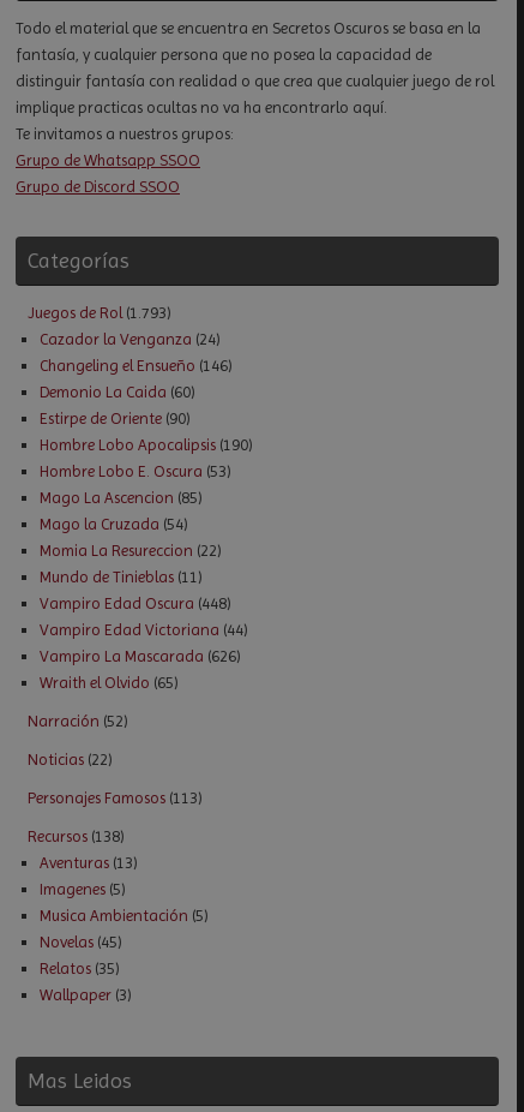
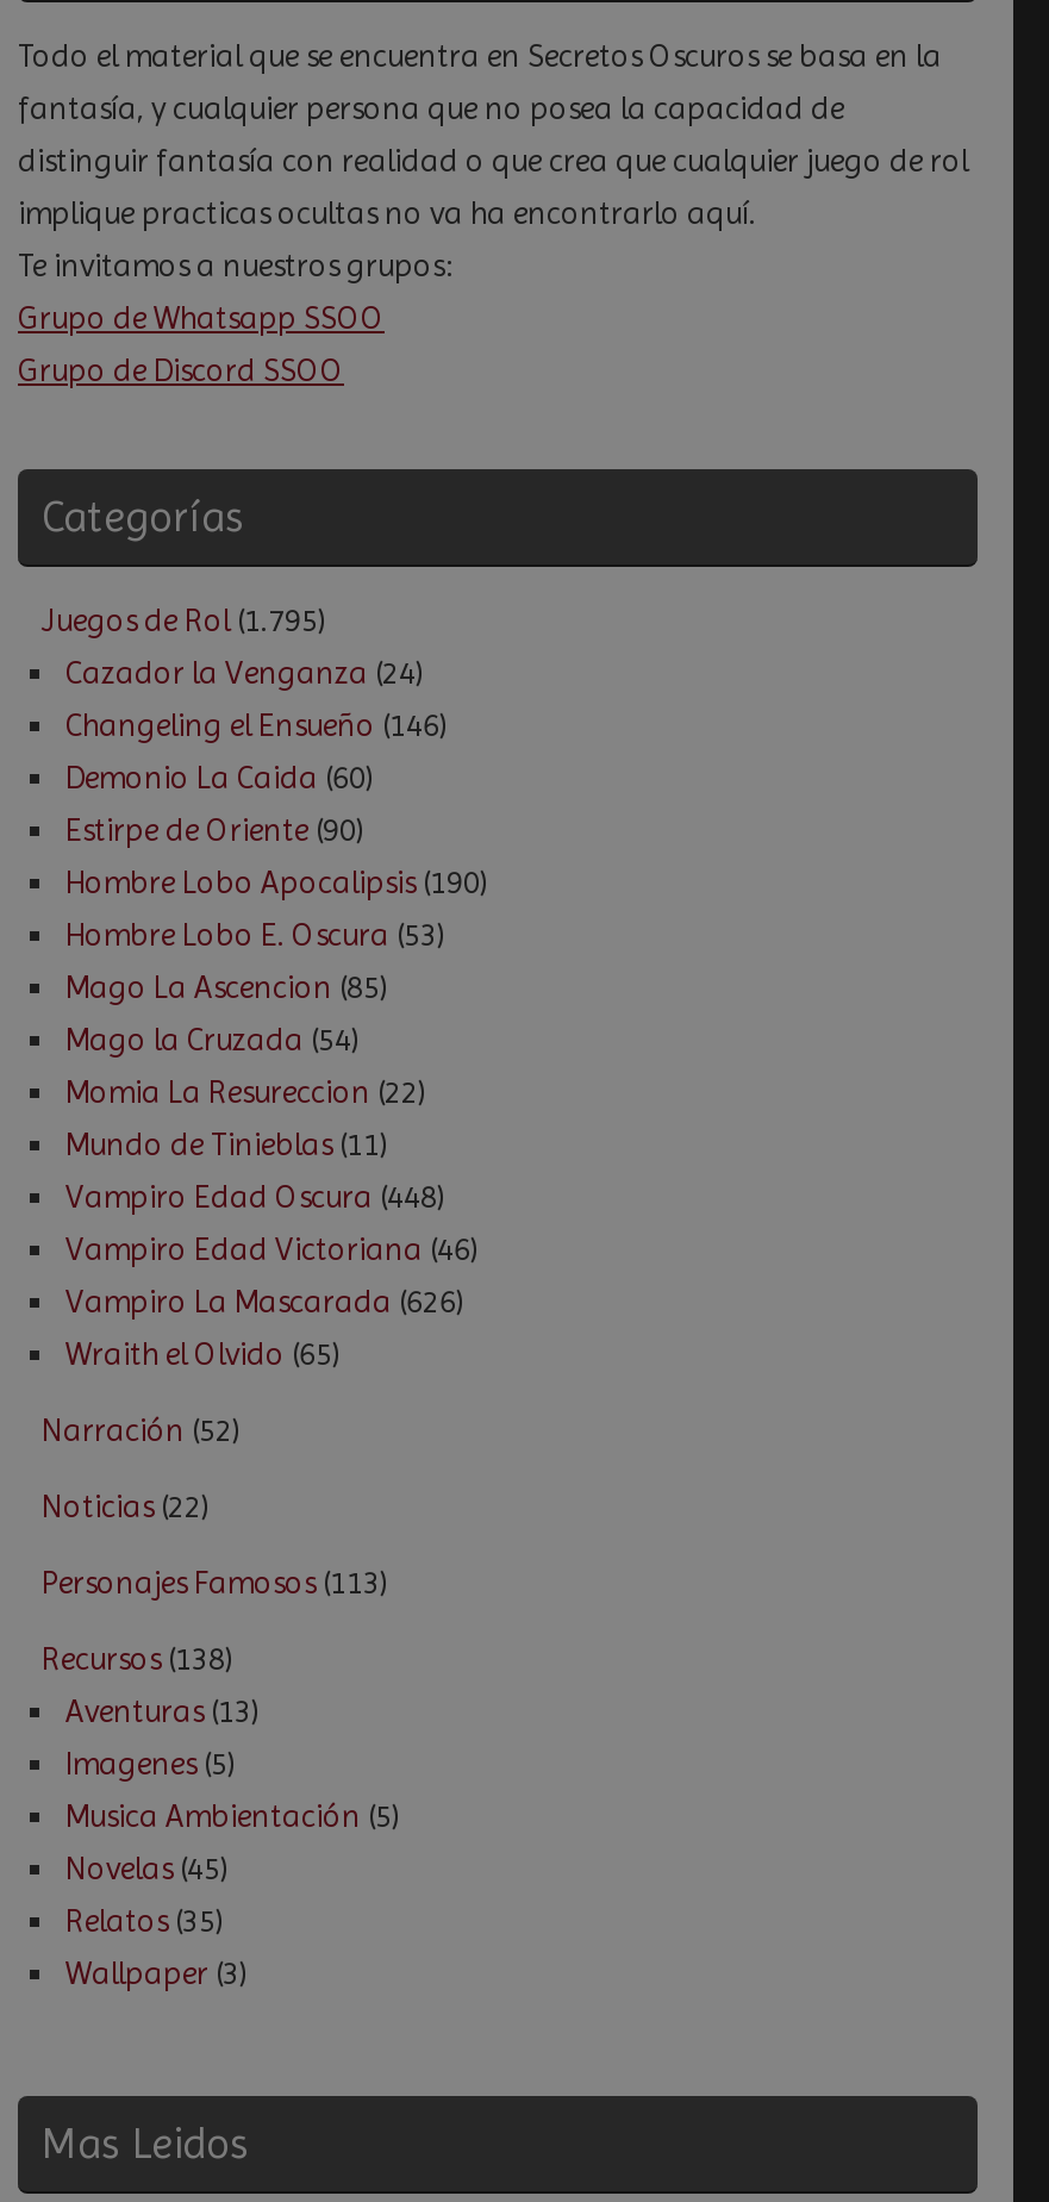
[28,304,171,322] Juegos de Rol (1.793) -> [42,604,327,639] Juegos de Rol (1.795)
[40,621,248,639] Vampiro Edad Victoriana (44) -> [65,1232,480,1268] Vampiro Edad Victoriana (46)

